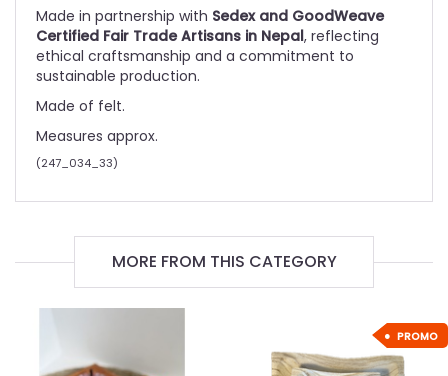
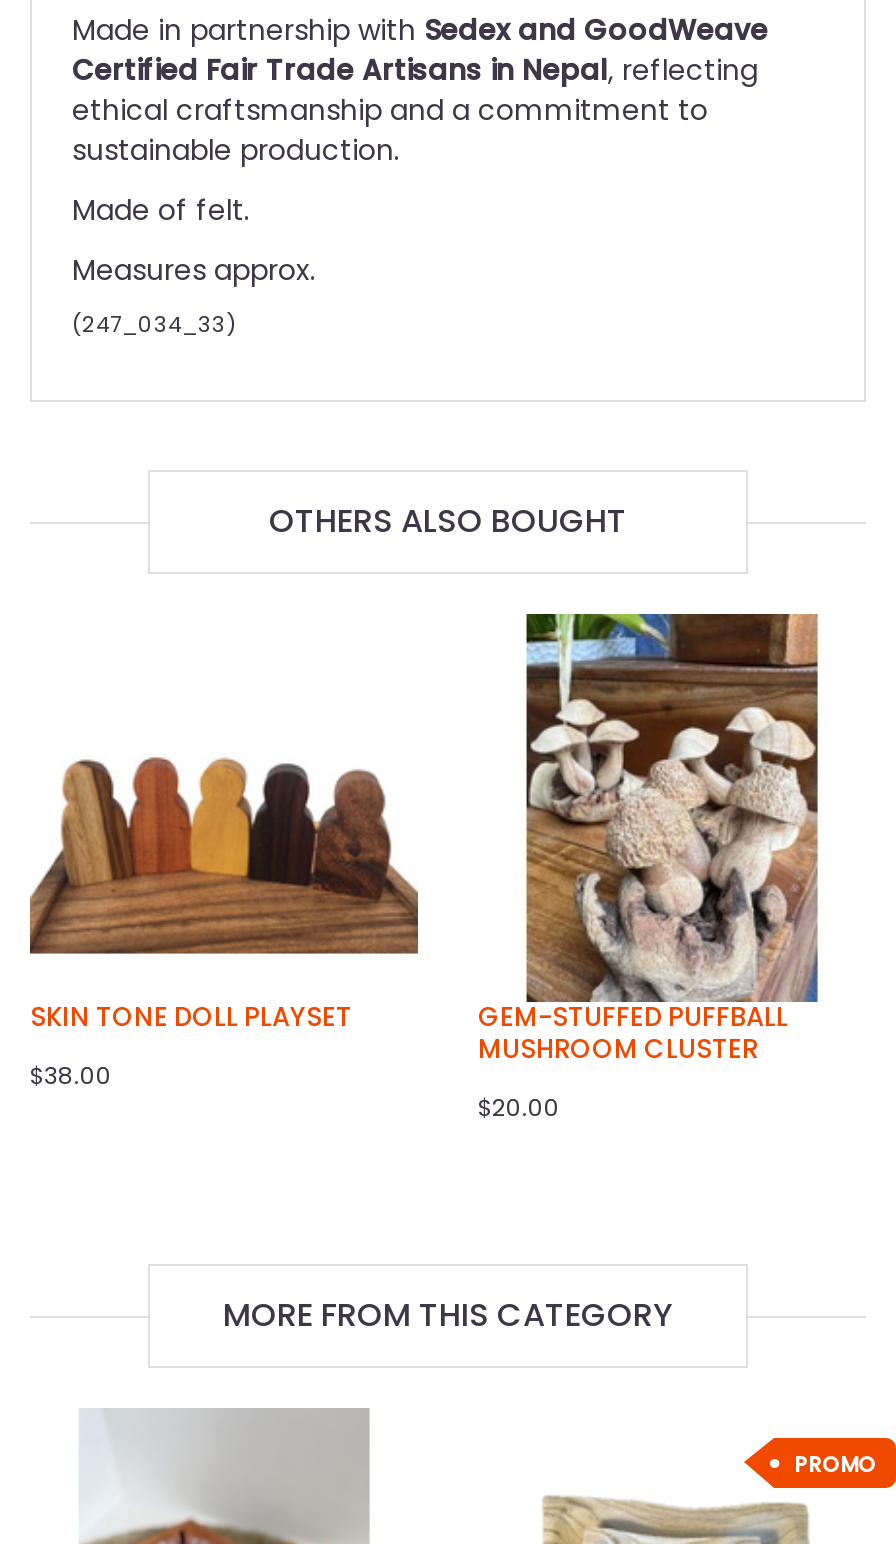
none -> [28,756,420,1092] [image] | SKIN TONE DOLL PLAYSET | $38.00
none -> [269,498,627,544] OTHERS ALSO BOUGHT
none -> [478,612,820,1124] [image] | GEM-STUFFED PUFFBALL | MUSHROOM CLUSTER | $20.00

